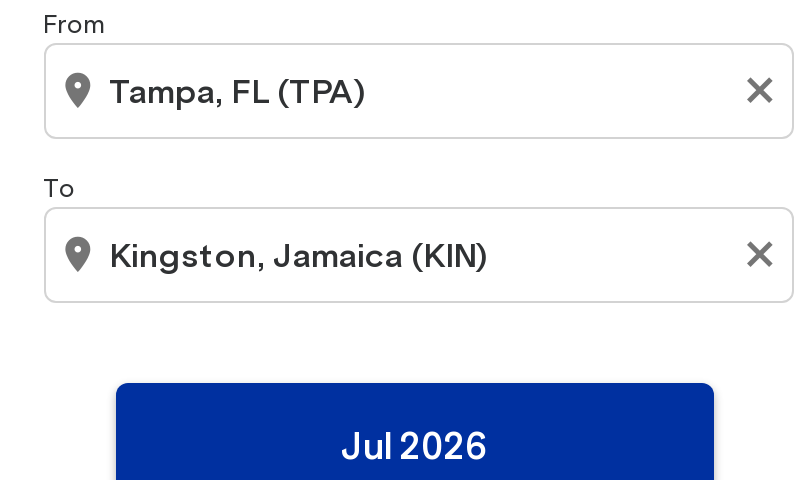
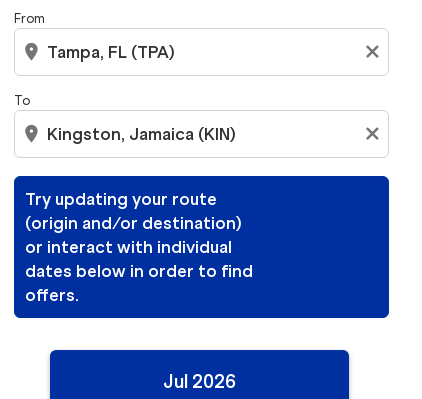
none -> [13,175,390,319] [image] | Try updating your route | (origin and/or destination) | or interact with individual | dates below in order to find | offers.

